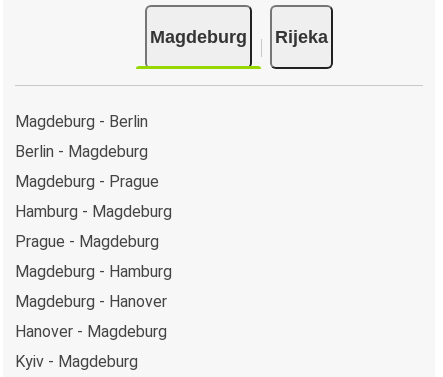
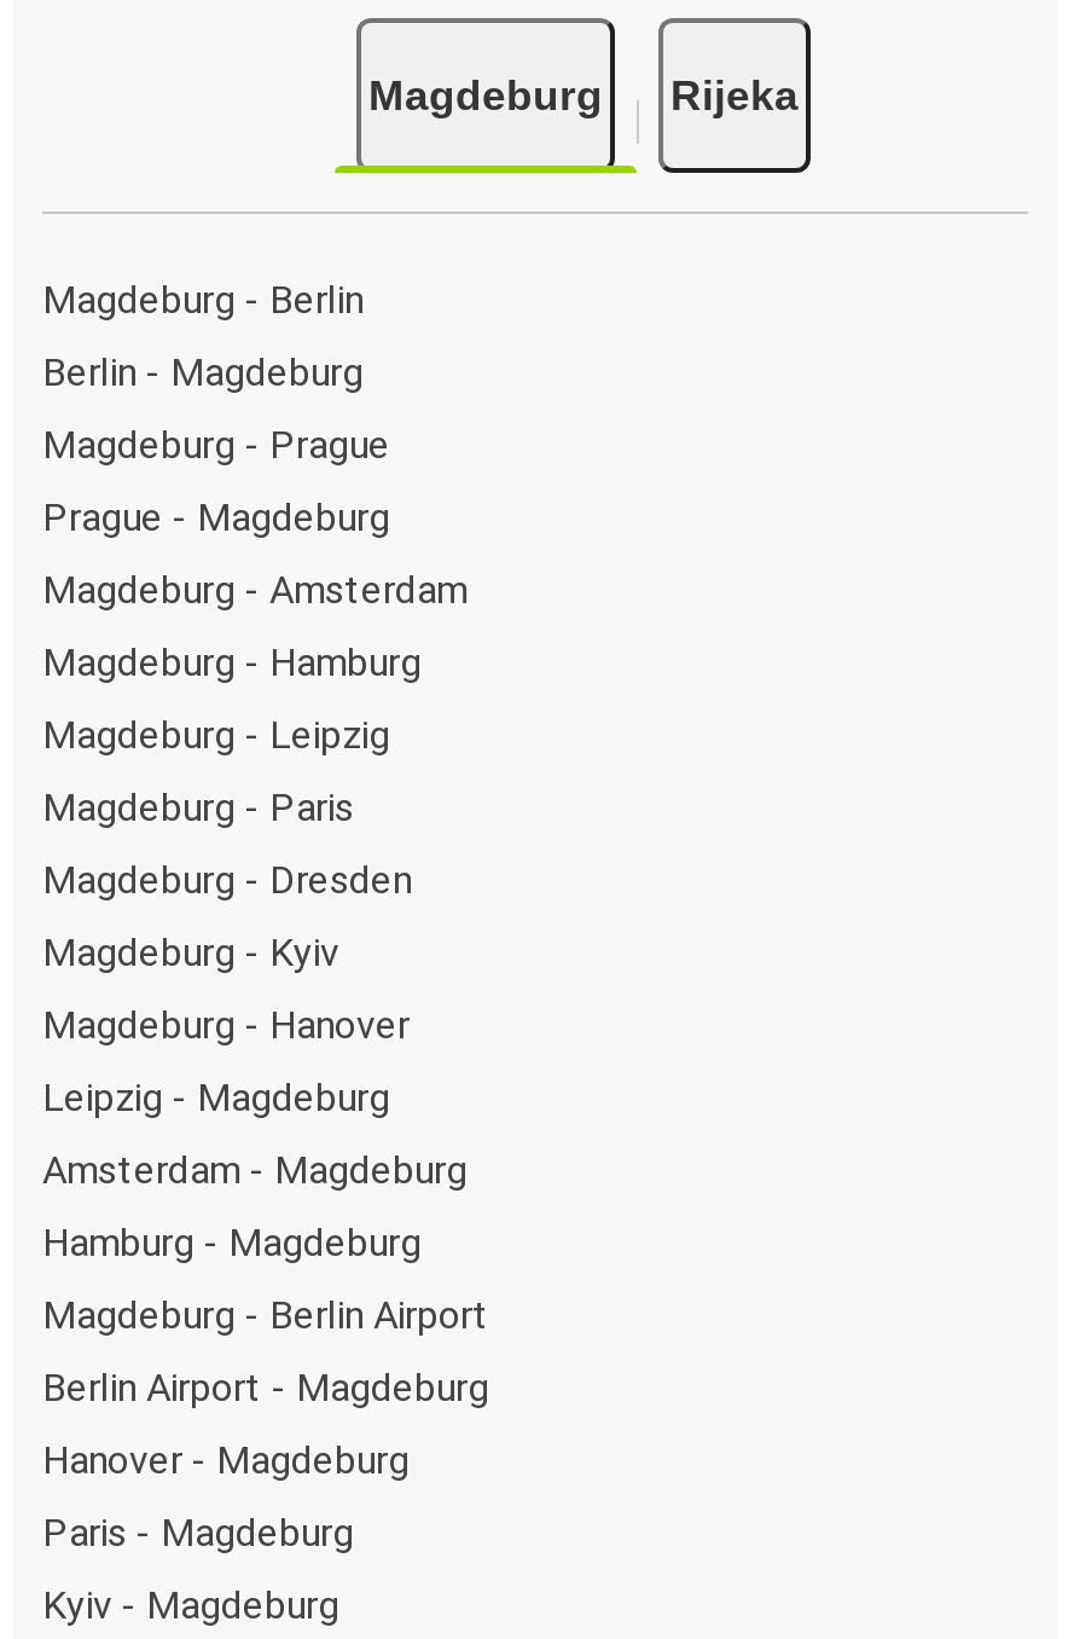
none -> [42,566,468,1192] Magdeburg - Amsterdam | Magdeburg - Leipzig | Magdeburg - Paris | Magdeburg - Dresden | Magdeburg - Kyiv | Leipzig - Magdeburg | Amsterdam - Magdeburg
none -> [42,1291,489,1409] Magdeburg - Berlin Airport | Berlin Airport - Magdeburg
moved [15,231,172,310] -> [42,493,422,1047]: Prague - Magdeburg | Magdeburg - Hamburg | Magdeburg - Hanover
none -> [42,1508,354,1554] Paris - Magdeburg

